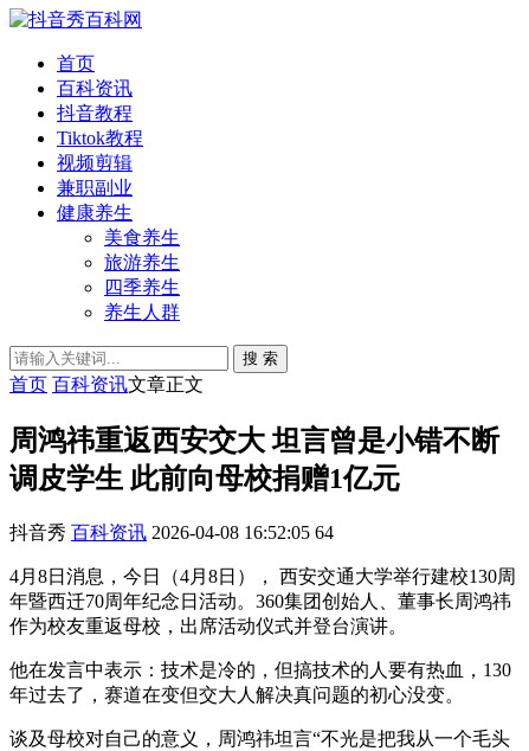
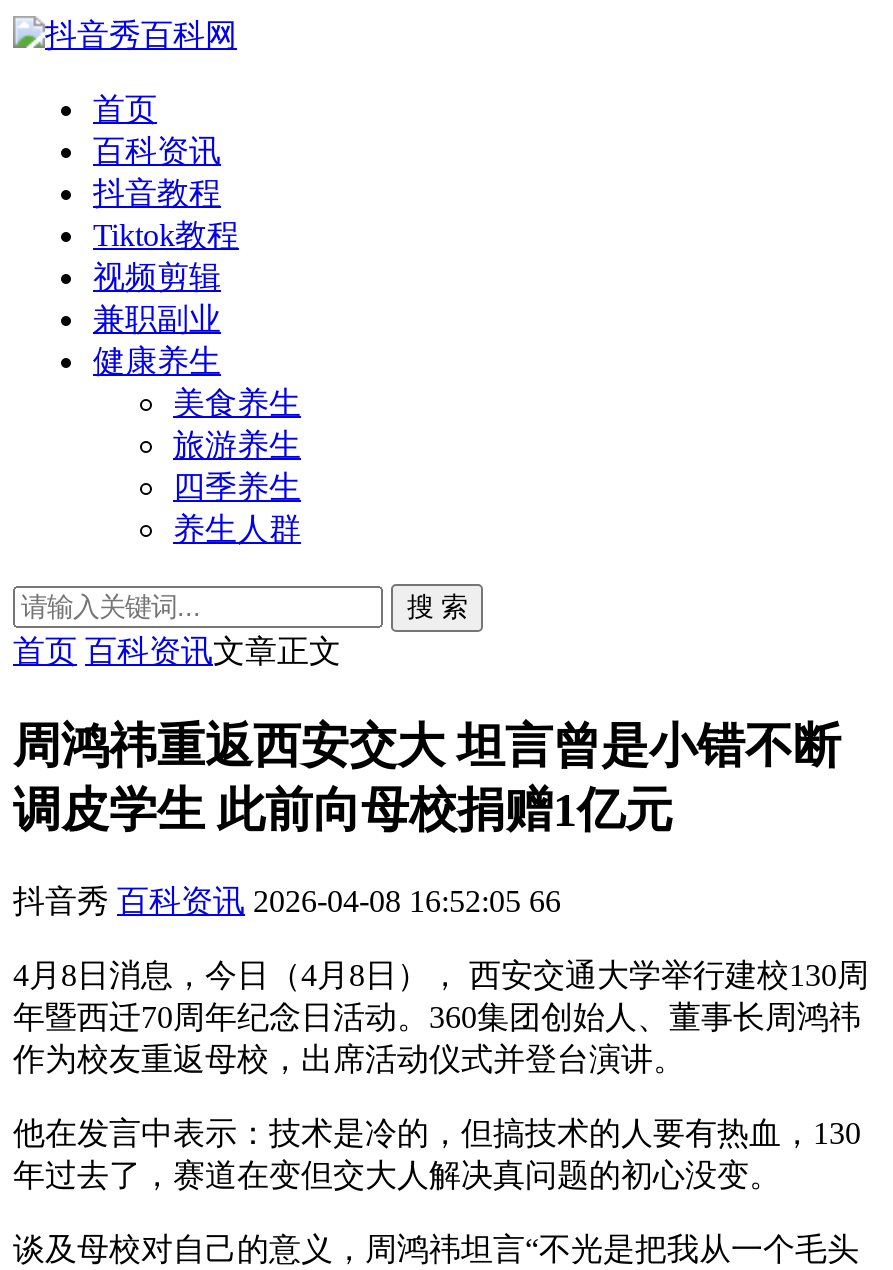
[9,522,334,542] 抖音秀 百科资讯 2026-04-08 16:52:05 64 -> [13,884,561,918] 抖音秀 百科资讯 2026-04-08 16:52:05 66

